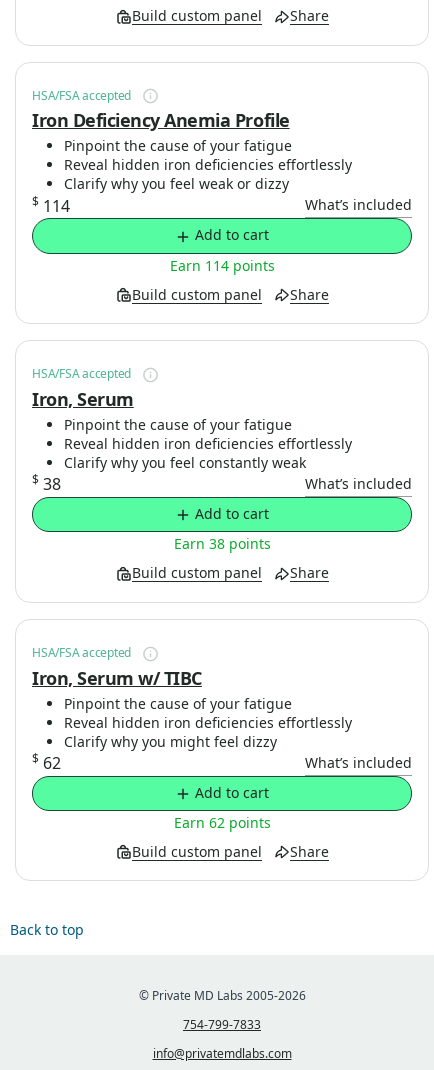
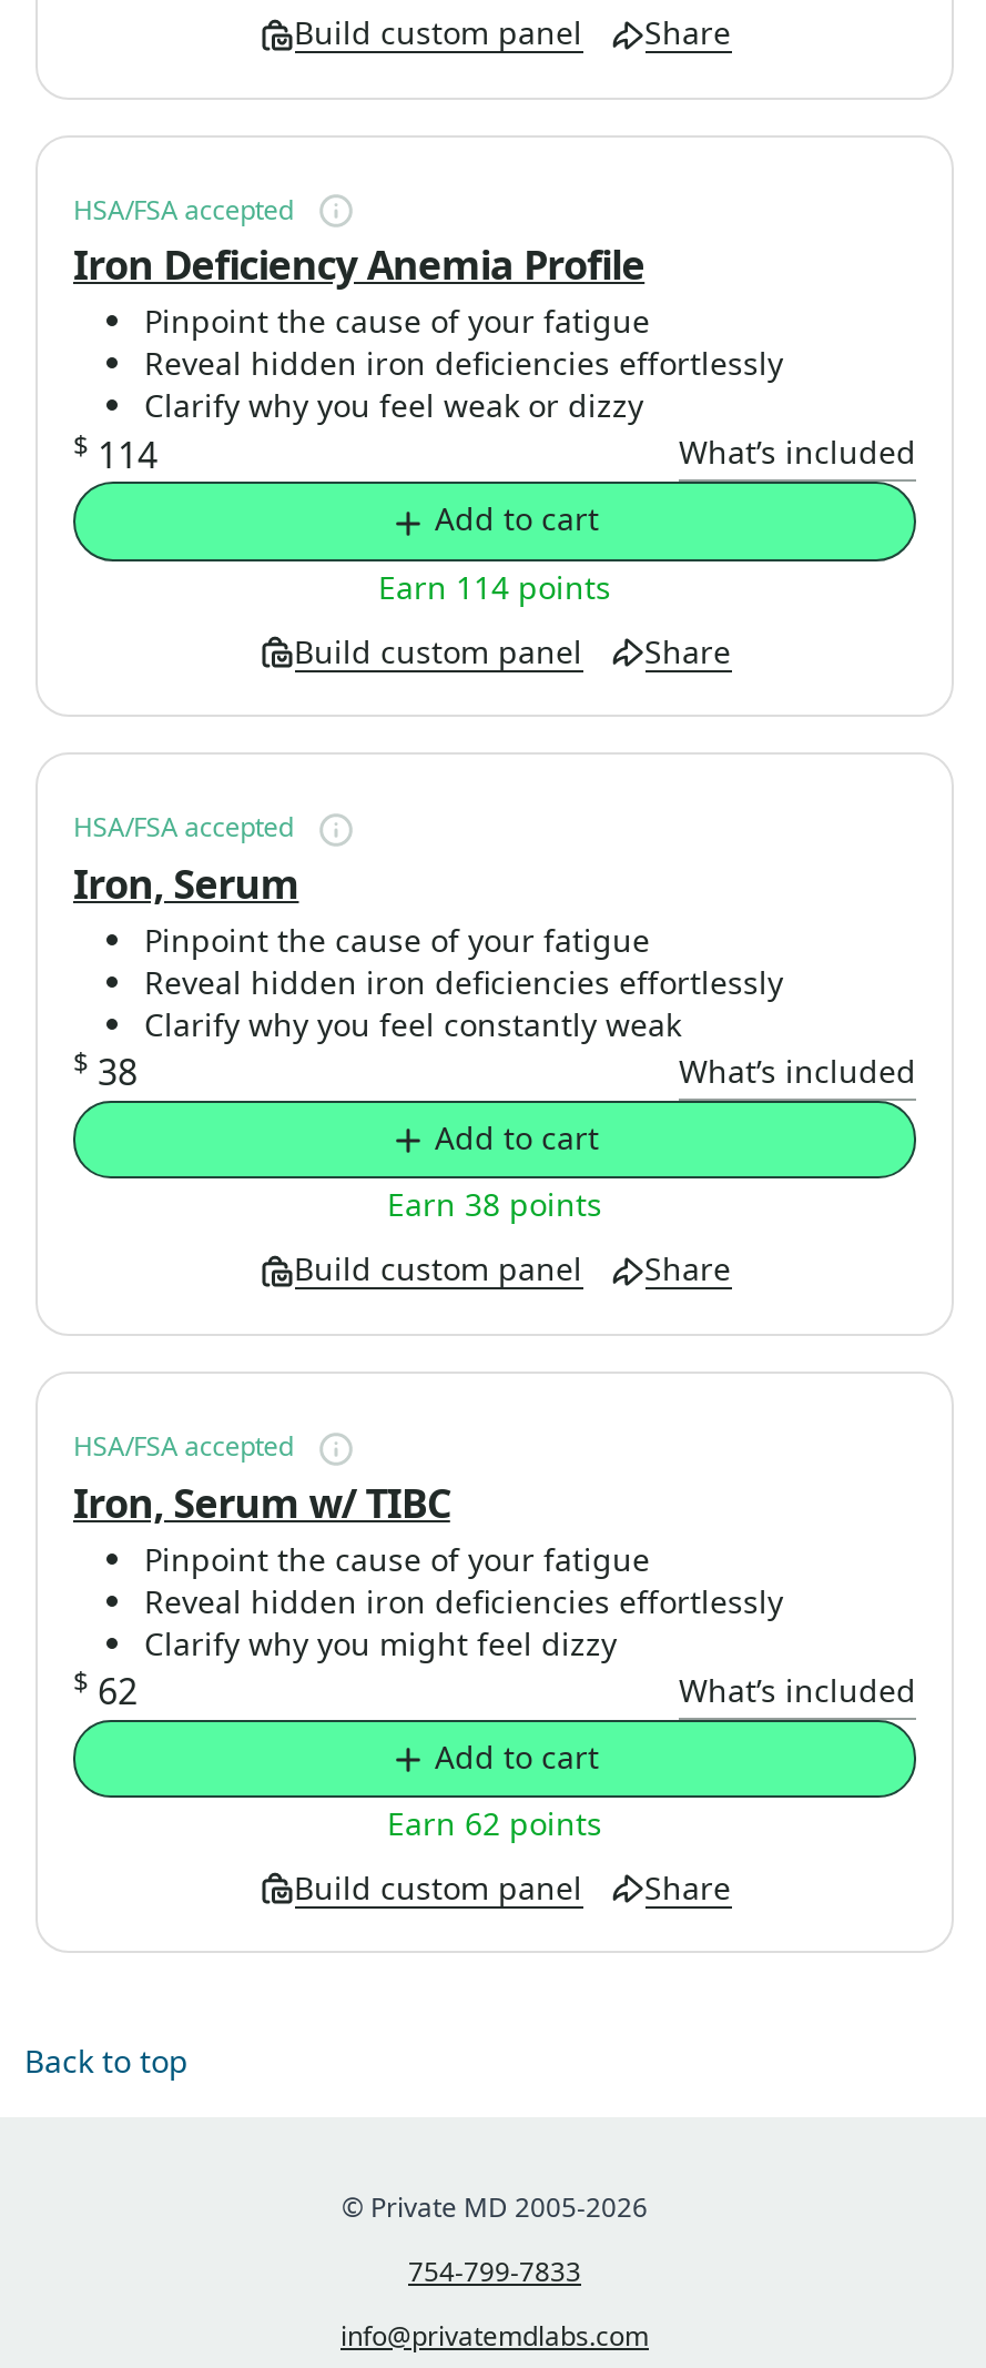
[138,987,305,1004] © Private MD Labs 2005-2026 -> [342,2189,648,2226] © Private MD 2005-2026

